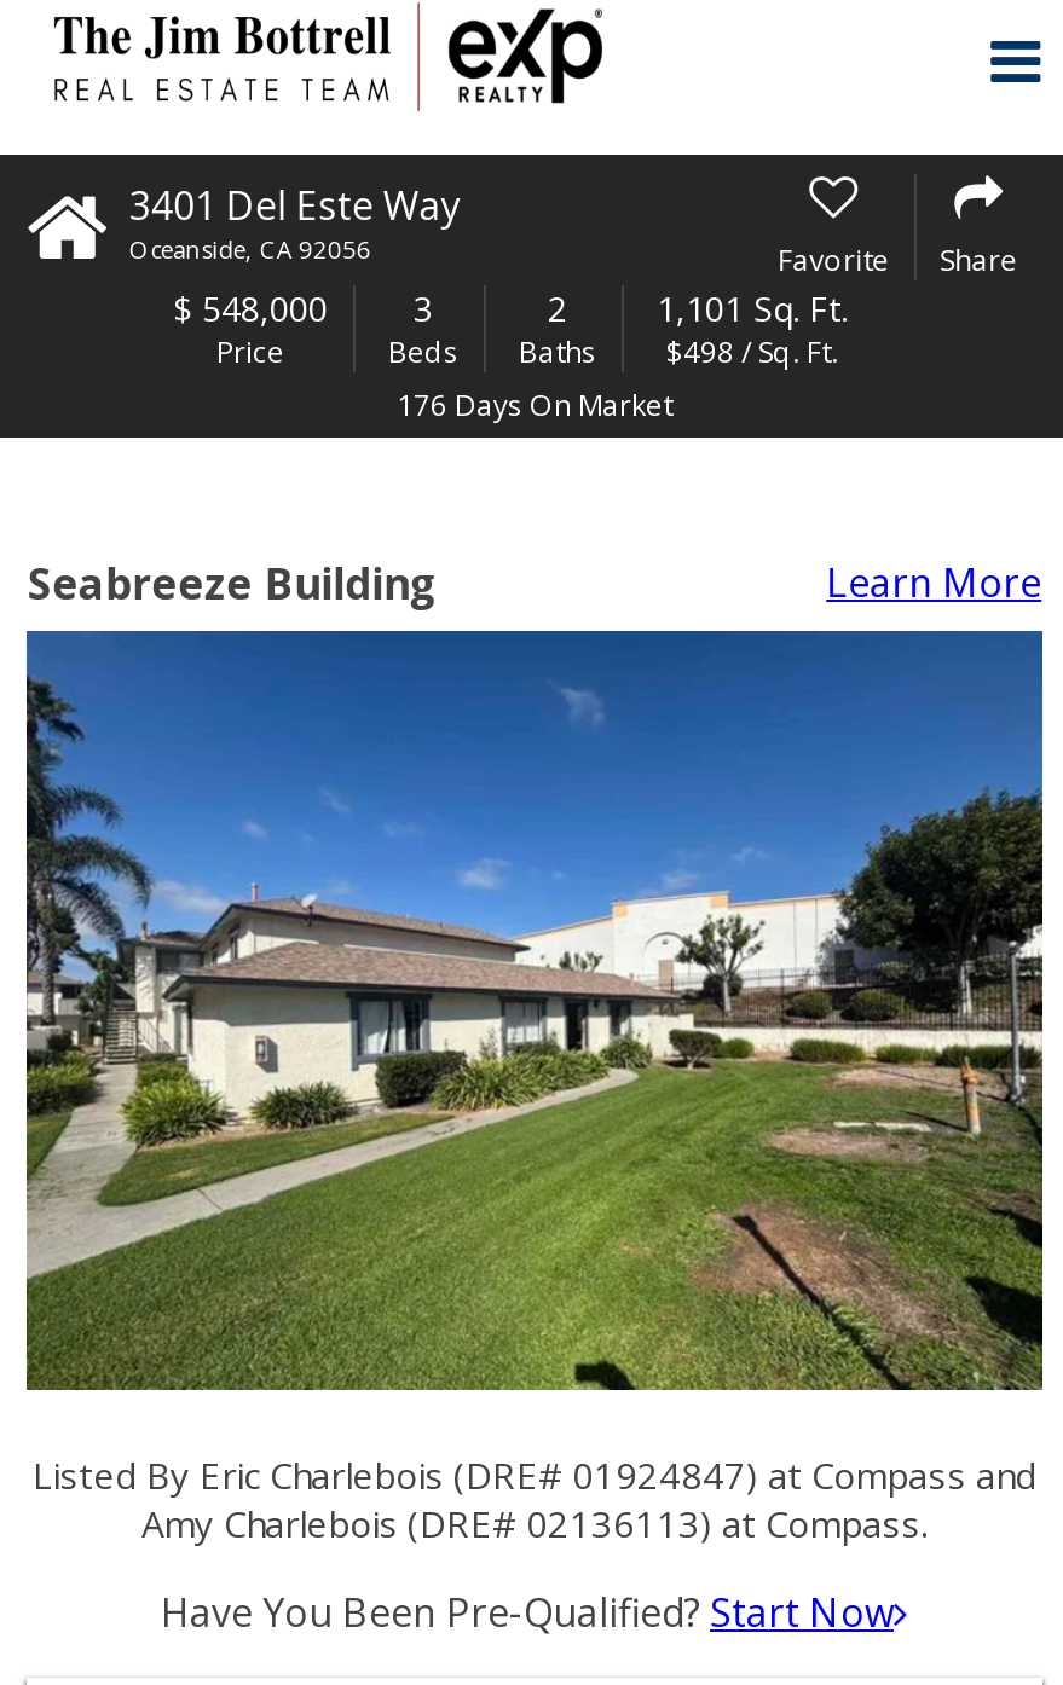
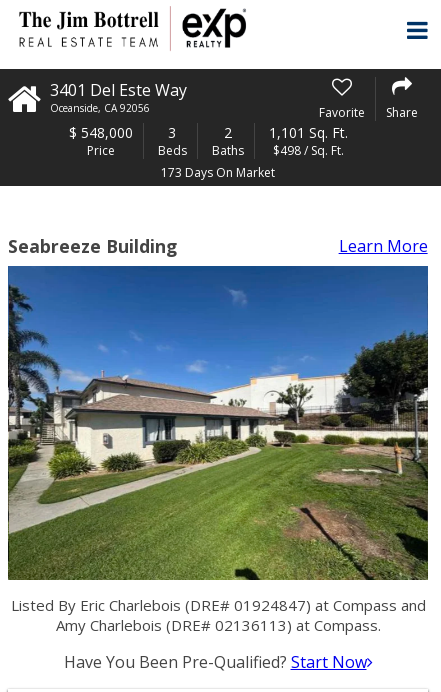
[397,384,672,425] 176 Days On Market -> [161,164,275,181] 173 Days On Market

